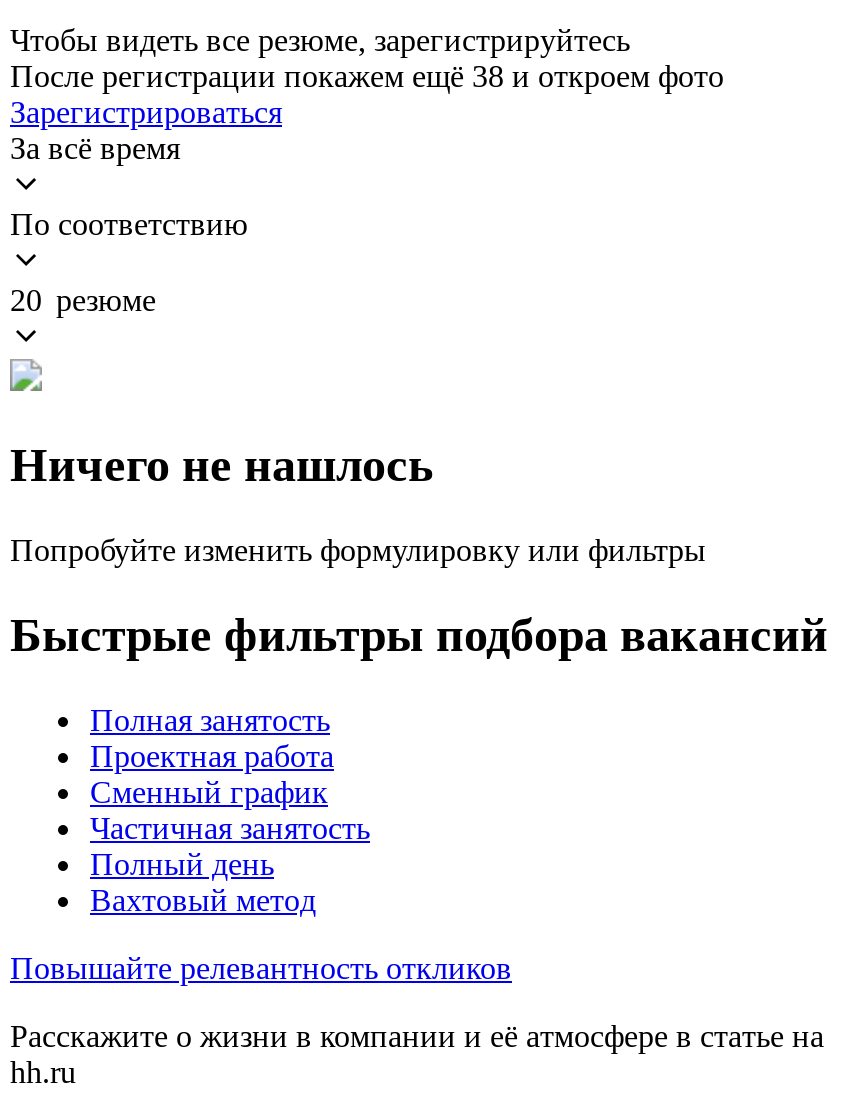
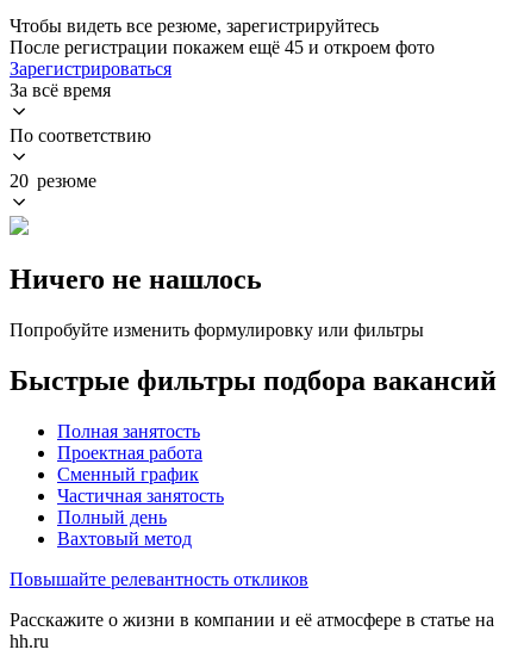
[10,59,724,93] После регистрации покажем ещё 38 и откроем фото -> [10,37,435,57] После регистрации покажем ещё 45 и откроем фото

